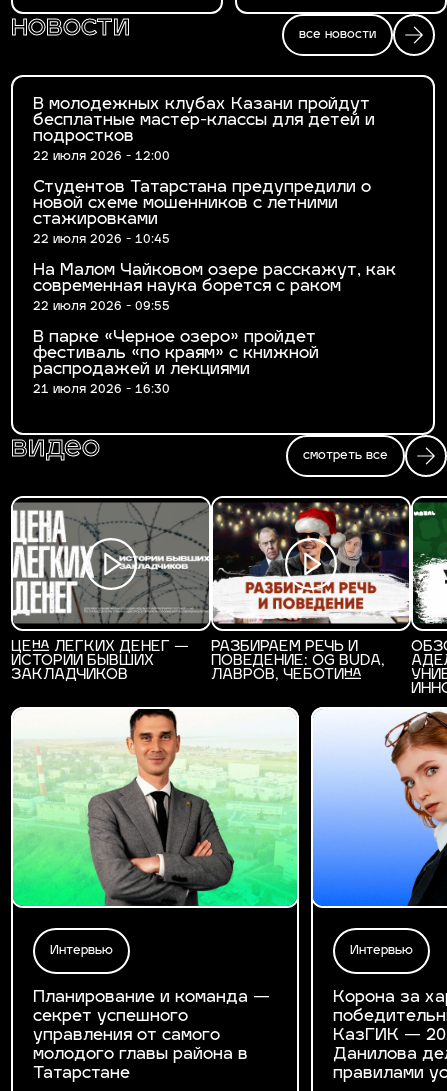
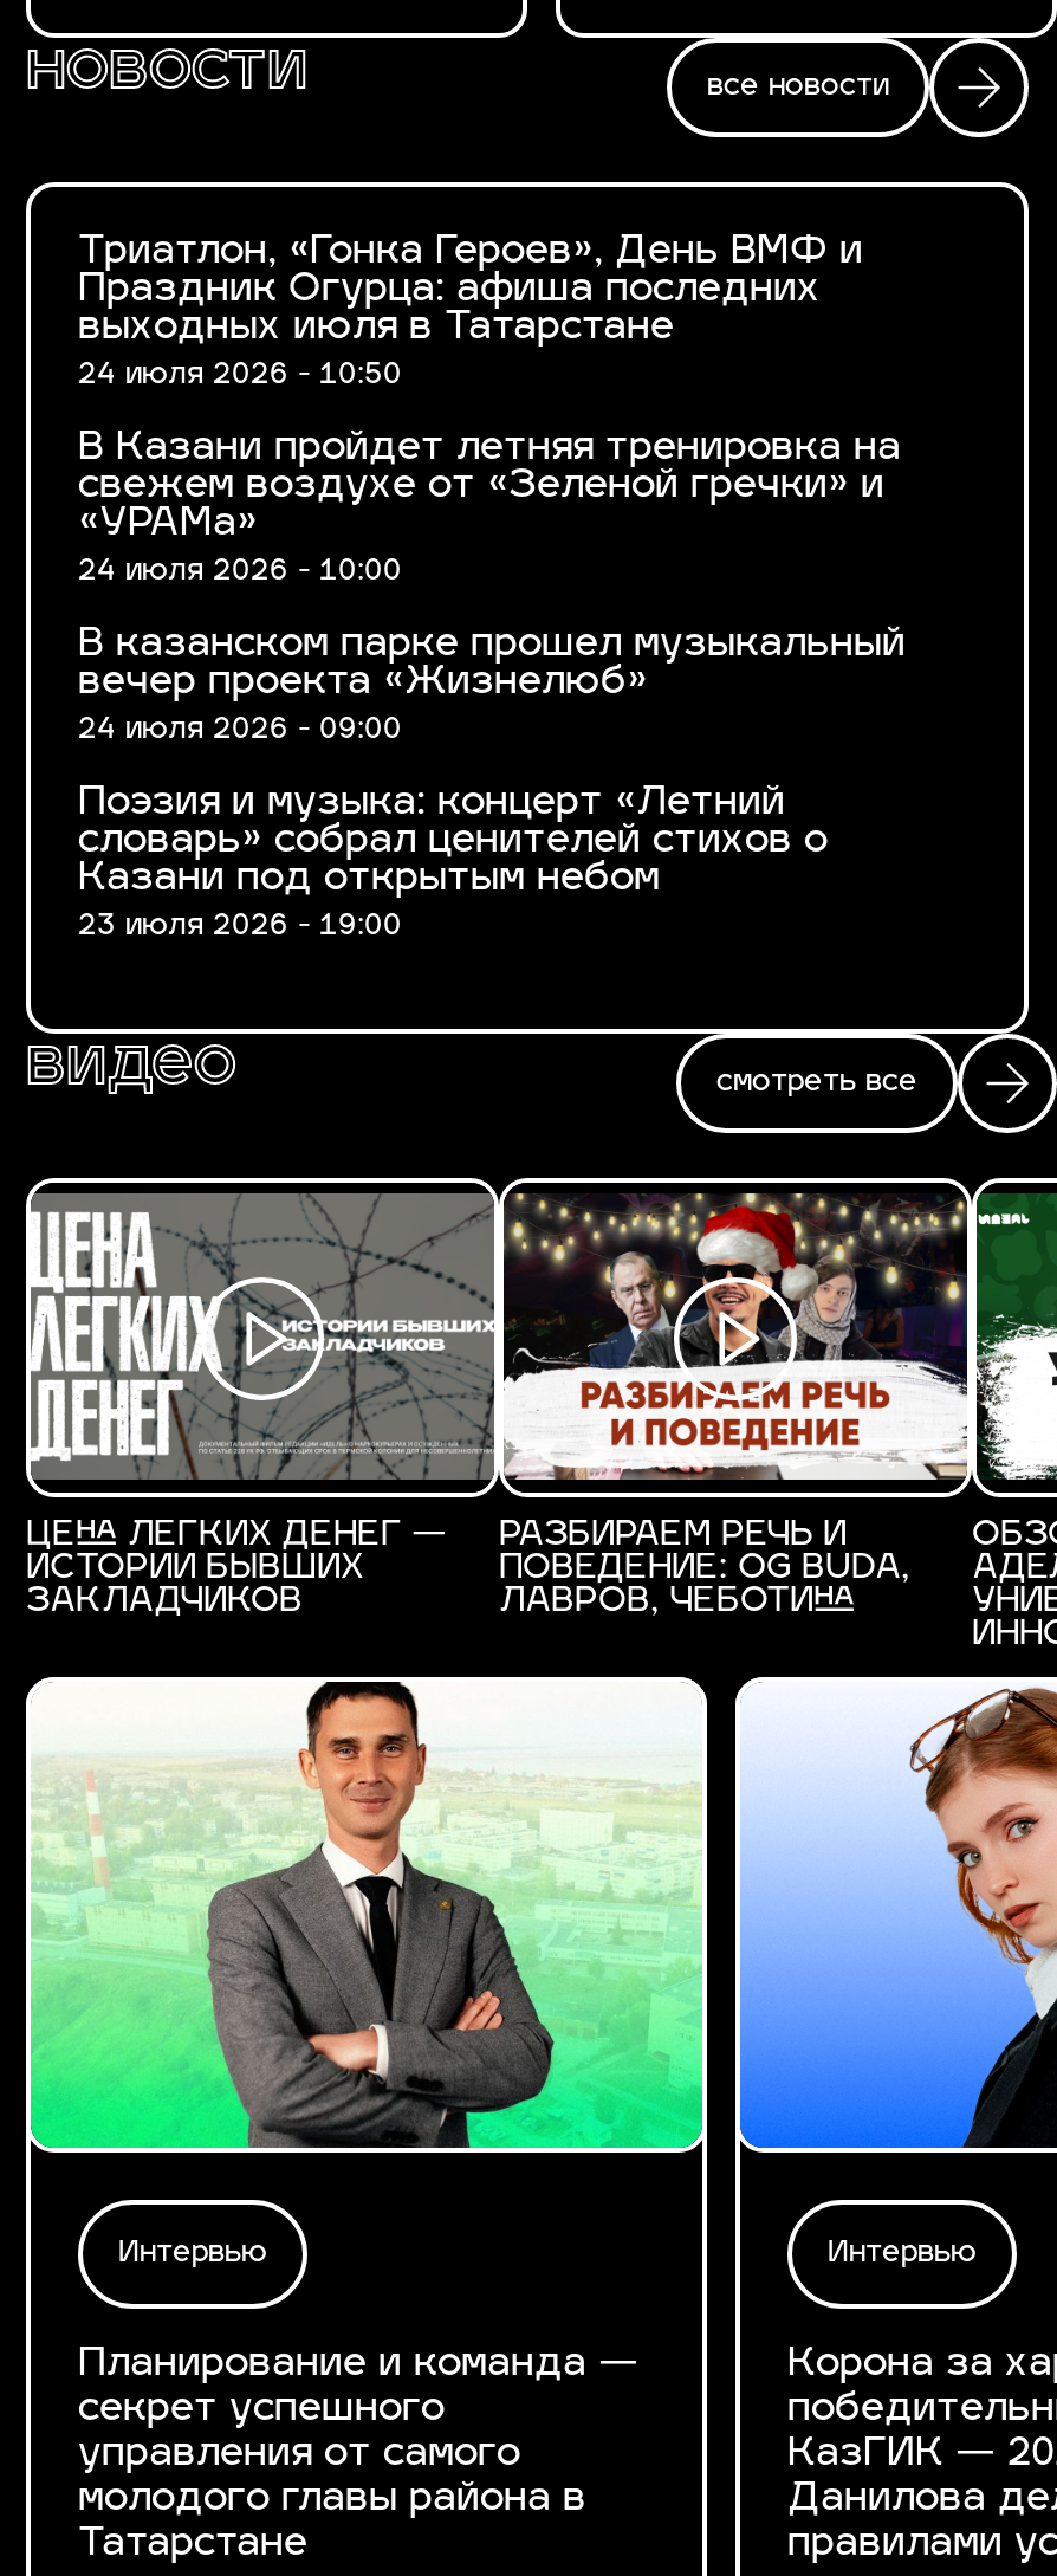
[33,97,375,163] В молодежных клубах Казани пройдут | бесплатные мастер-классы для детей и | подростков | 22 июля 2026 - 12:00 -> [78,234,863,390] Триатлон, «Гонка Героев», День ВМФ и | Праздник Огурца: афиша последних | выходных июля в Татарстане | 24 июля 2026 - 10:50
[33,180,371,246] Студентов Татарстана предупредили о | новой схеме мошенников с летними | стажировками | 22 июля 2026 - 10:45 -> [78,431,901,587] В Казани пройдет летняя тренировка на | свежем воздухе от «Зеленой гречки» и | «УРАМа» | 24 июля 2026 - 10:00
[33,263,396,313] На Малом Чайковом озере расскажут, как | современная наука борется с раком | 22 июля 2026 - 09:55 -> [78,627,906,745] В казанском парке прошел музыкальный | вечер проекта «Жизнелюб» | 24 июля 2026 - 09:00
[33,330,319,396] В парке «Черное озеро» пройдет | фестиваль «по краям» с книжной | распродажей и лекциями | 21 июля 2026 - 16:30 -> [78,785,828,941] Поэзия и музыка: концерт «Летний | словарь» собрал ценителей стихов о | Казани под открытым небом | 23 июля 2026 - 19:00

